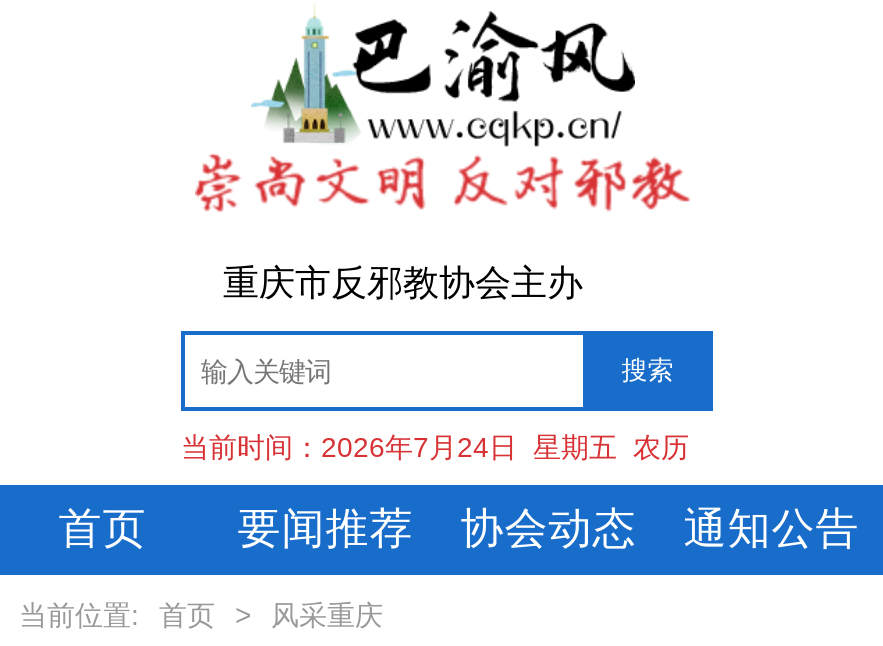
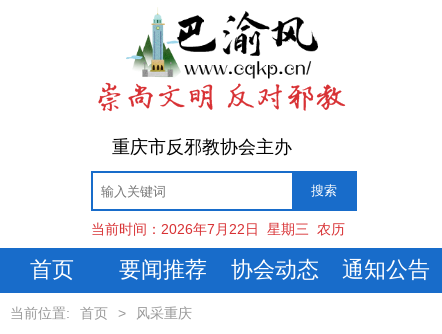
[181,432,689,464] 当前时间：2026年7月24日 星期五 农历 -> [91,221,345,237] 当前时间：2026年7月22日 星期三 农历

